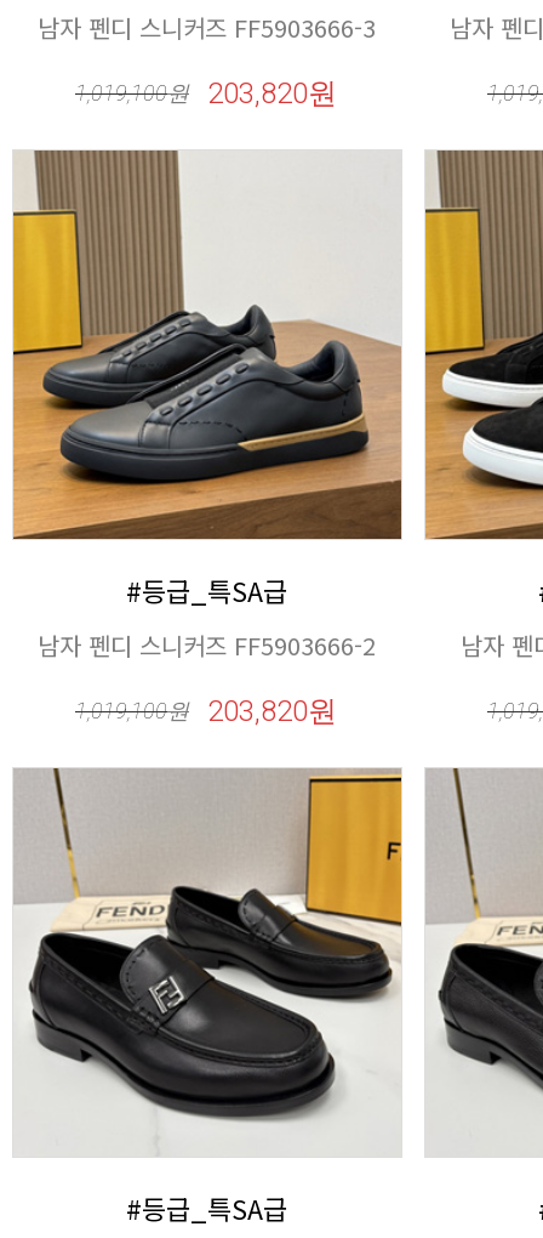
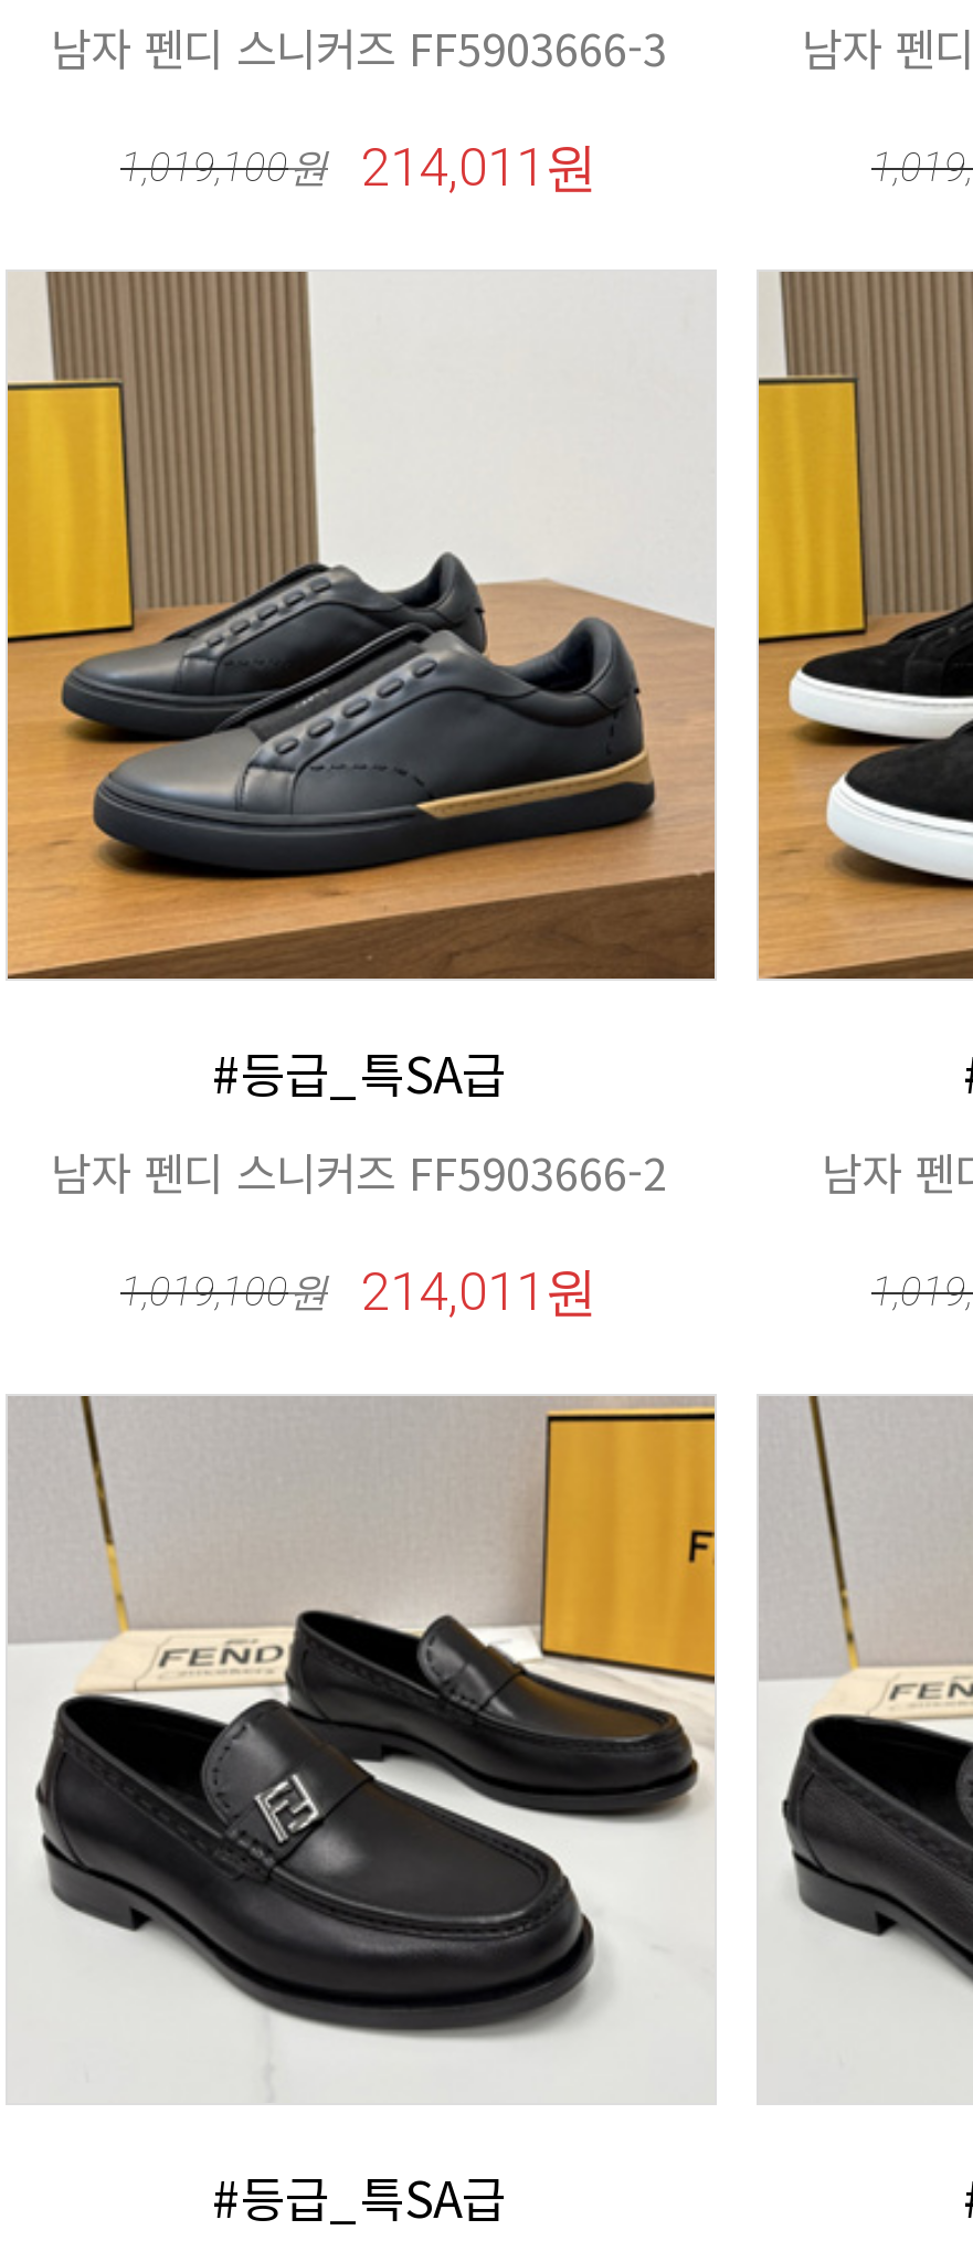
[207,76,337,110] 203,820원 -> [361,137,597,199] 214,011원
[207,694,337,728] 203,820원 -> [361,1261,597,1323] 214,011원

